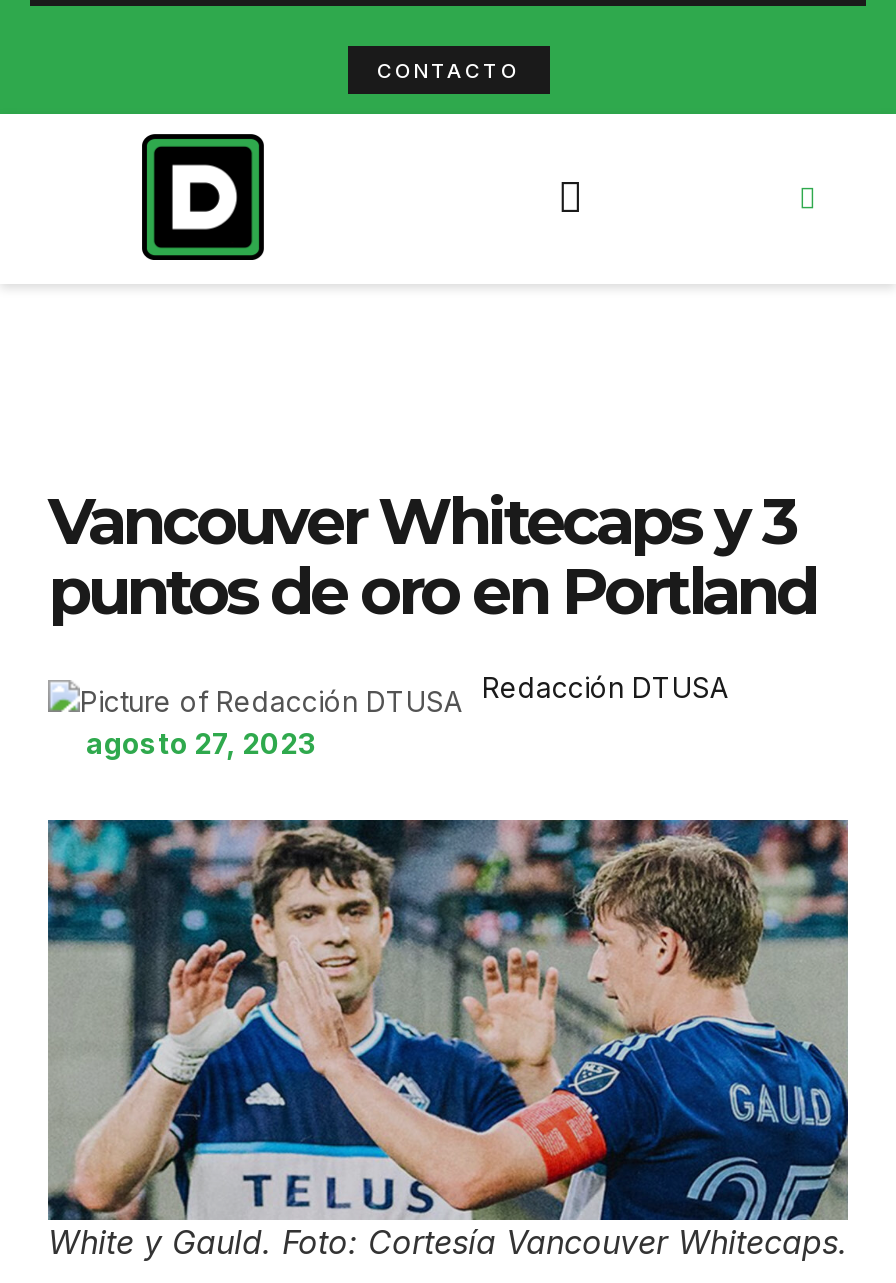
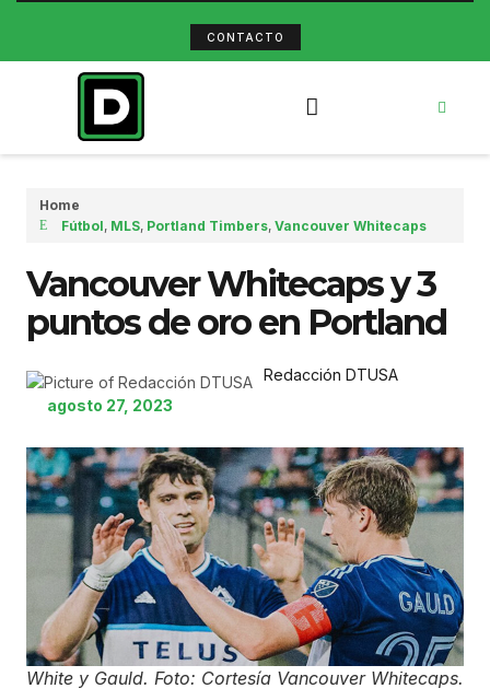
none -> [39,197,427,234] Home | Fútbol, MLS, Portland Timbers, Vancouver Whitecaps

